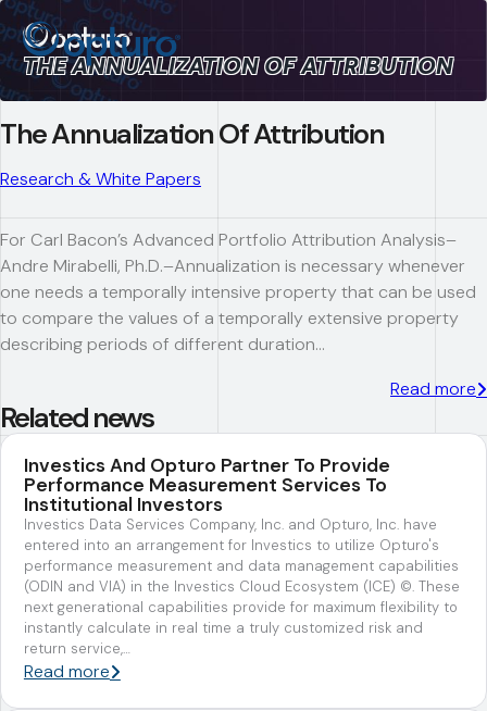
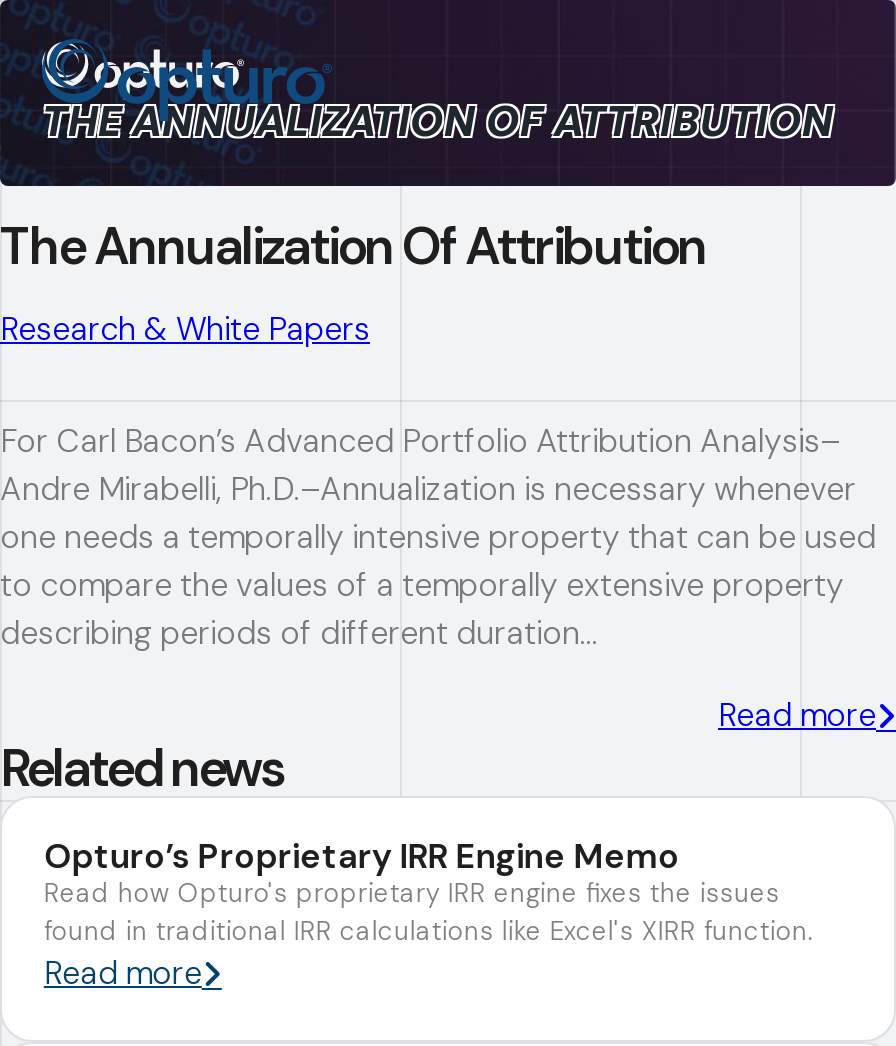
[24,454,460,658] Investics And Opturo Partner To Provide | Performance Measurement Services To | Institutional Investors | Investics Data Services Company, Inc. and Opturo, Inc. have | entered into an arrangement for Investics to utilize Opturo's | performance measurement and data management capabilities | (ODIN and VIA) in the Investics Cloud Ecosystem (ICE) ©. These | next generational capabilities provide for maximum flexibility to | instantly calculate in real time a truly customized risk and | return service,… -> [44,835,812,949] Opturo’s Proprietary IRR Engine Memo | Read how Opturo's proprietary IRR engine fixes the issues | found in traditional IRR calculations like Excel's XIRR function.

